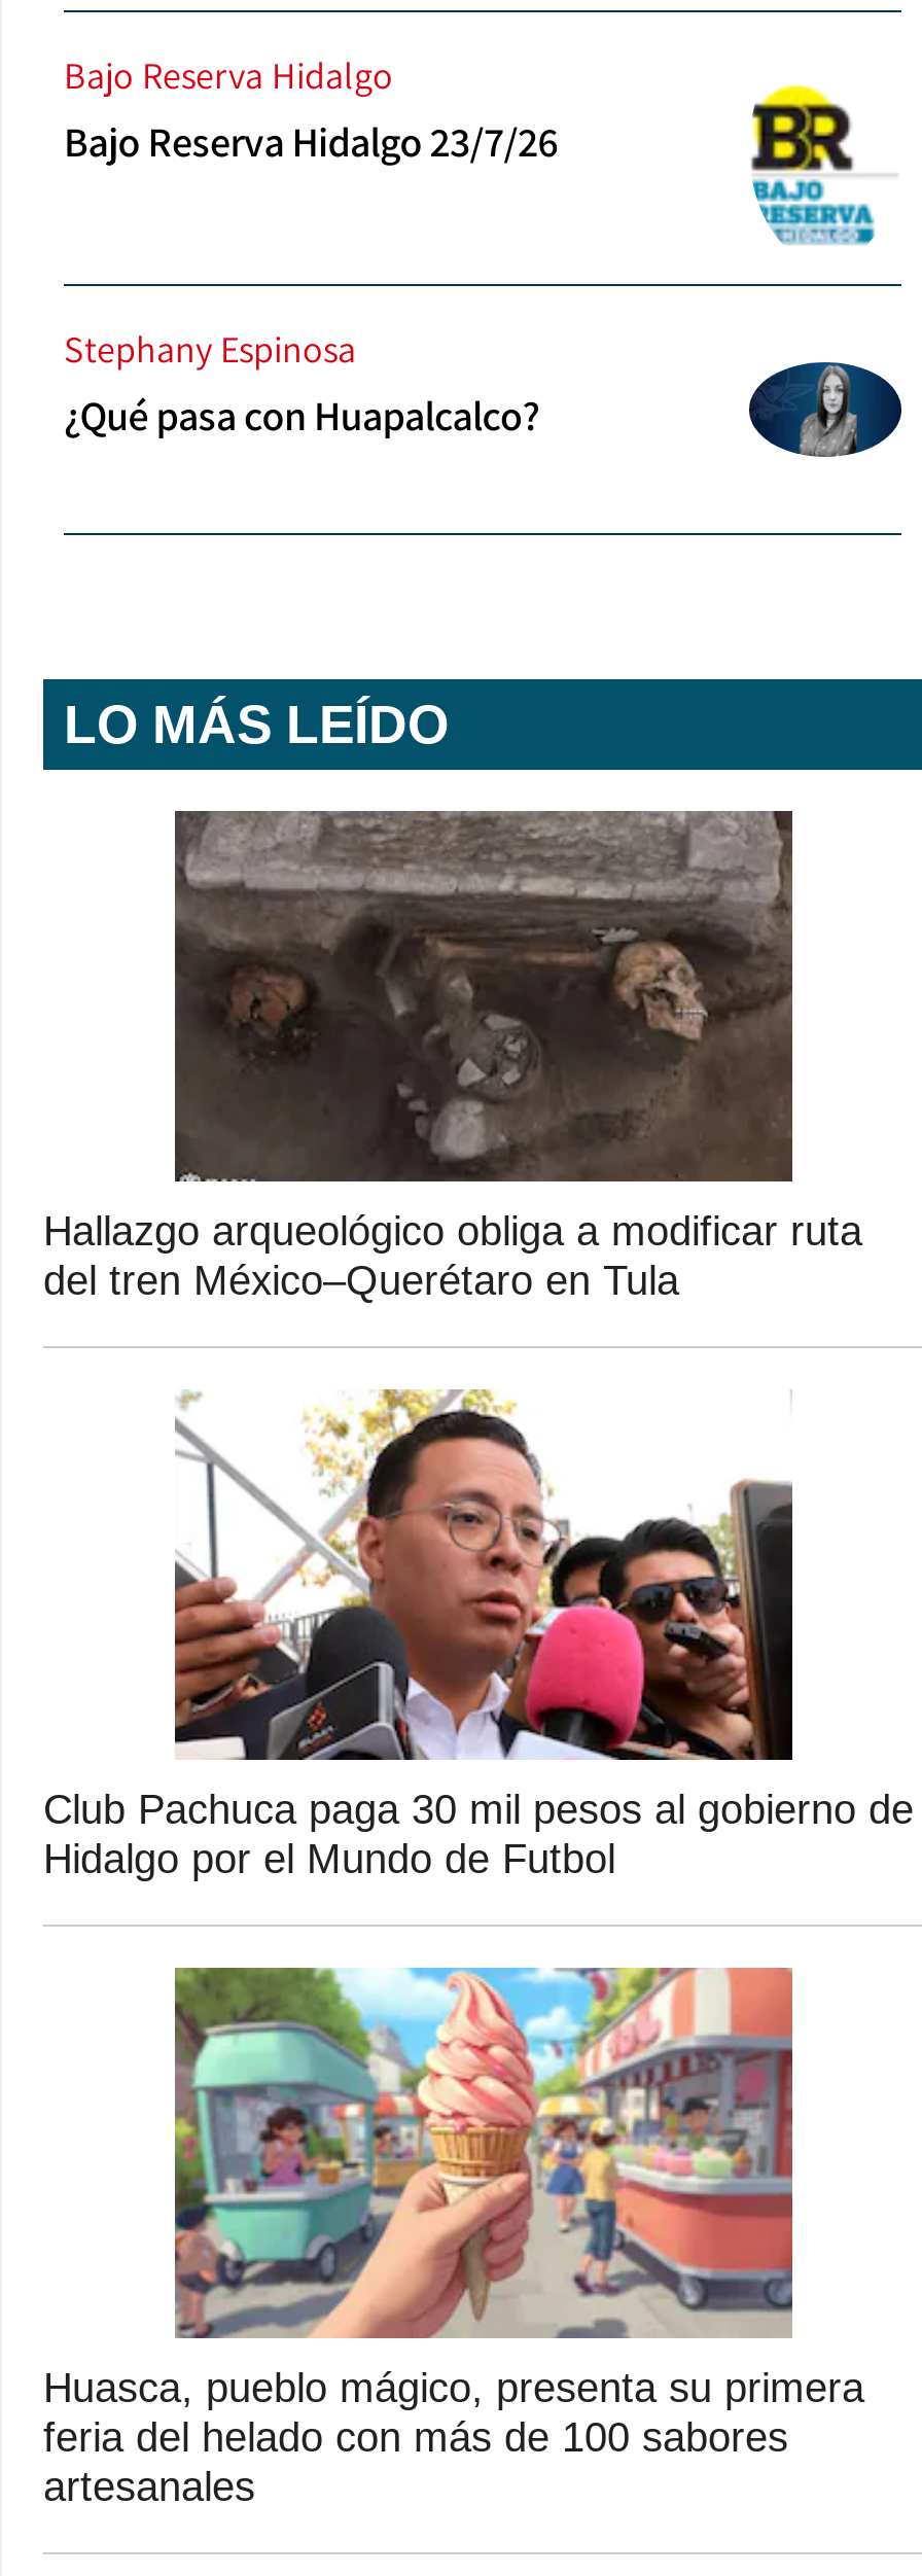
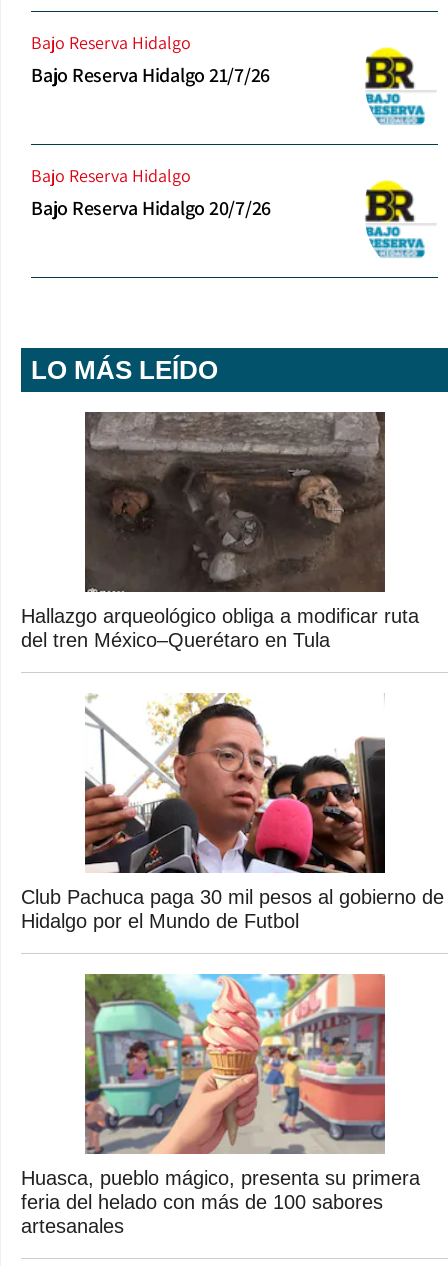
[64,116,558,169] Bajo Reserva Hidalgo 23/7/26 -> [31,62,270,88] Bajo Reserva Hidalgo 21/7/26
[64,325,540,443] Stephany Espinosa | ¿Qué pasa con Huapalcalco? -> [31,164,271,221] Bajo Reserva Hidalgo | Bajo Reserva Hidalgo 20/7/26
[747,358,903,494] [image] -> [365,179,436,259] [image]

